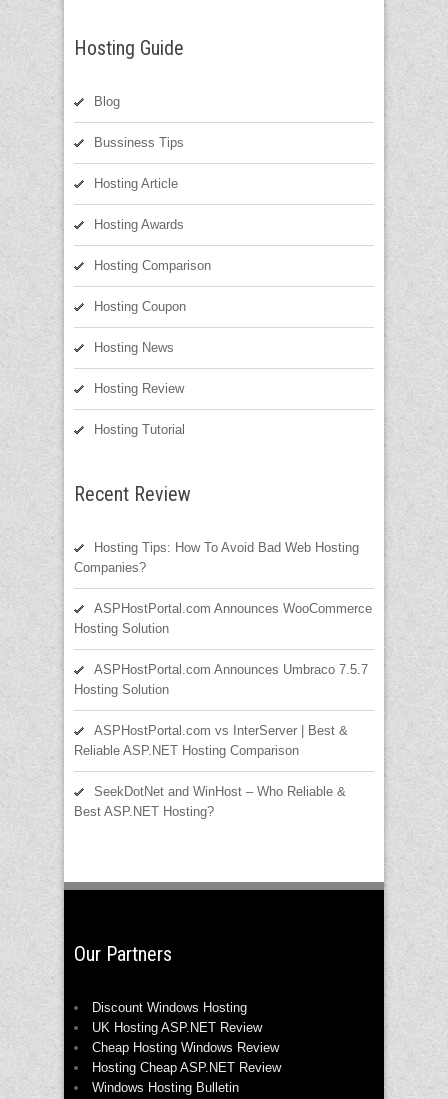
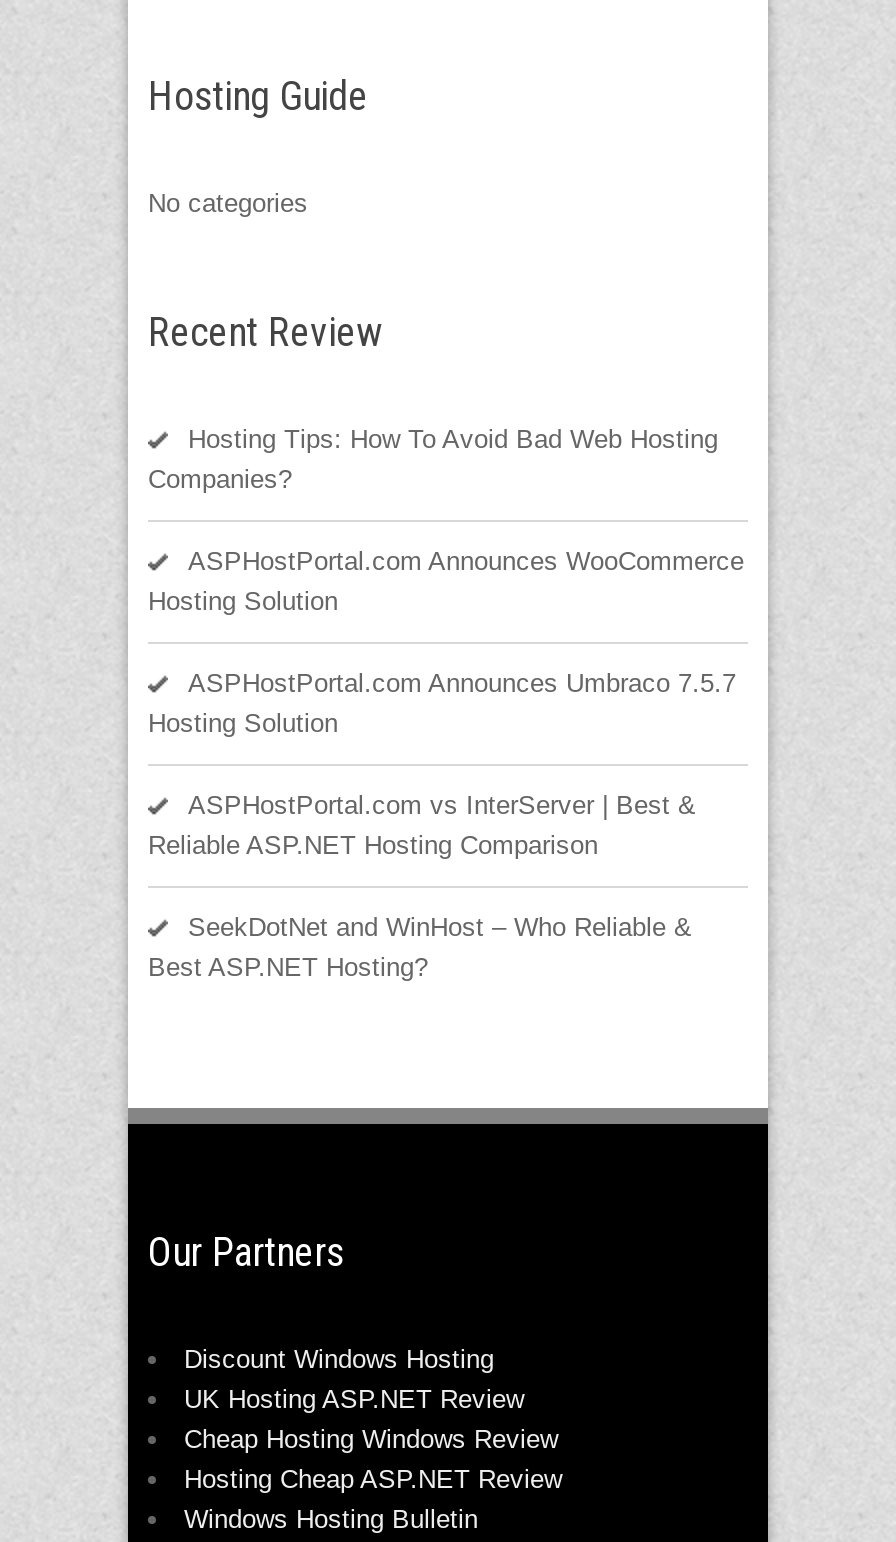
[94,94,211,437] Blog | Bussiness Tips | Hosting Article | Hosting Awards | Hosting Comparison | Hosting Coupon | Hosting News | Hosting Review | Hosting Tutorial -> [148,189,308,219] No categories

